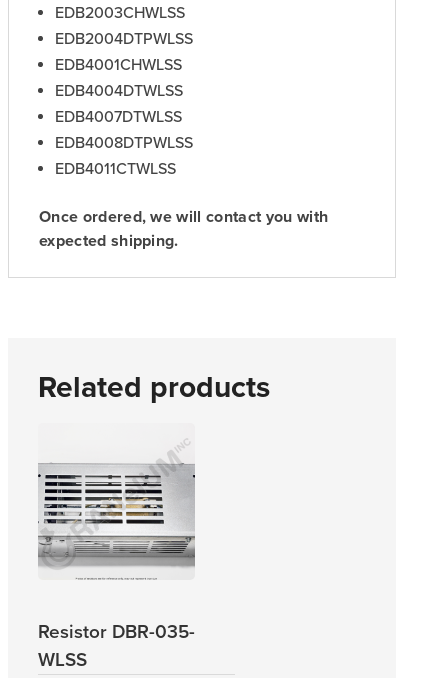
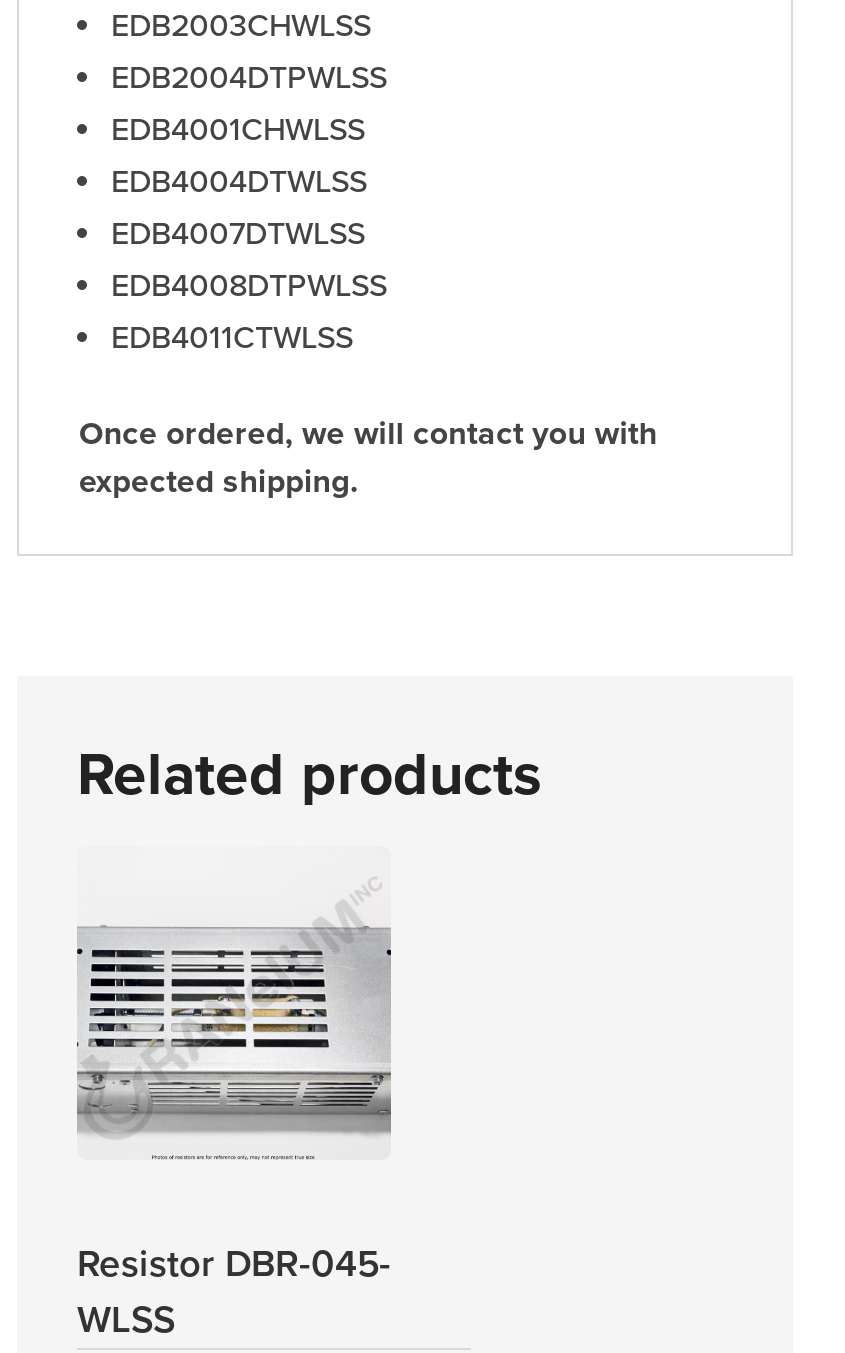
[38,621,195,643] Resistor DBR-035- -> [77,1242,391,1286] Resistor DBR-045-

